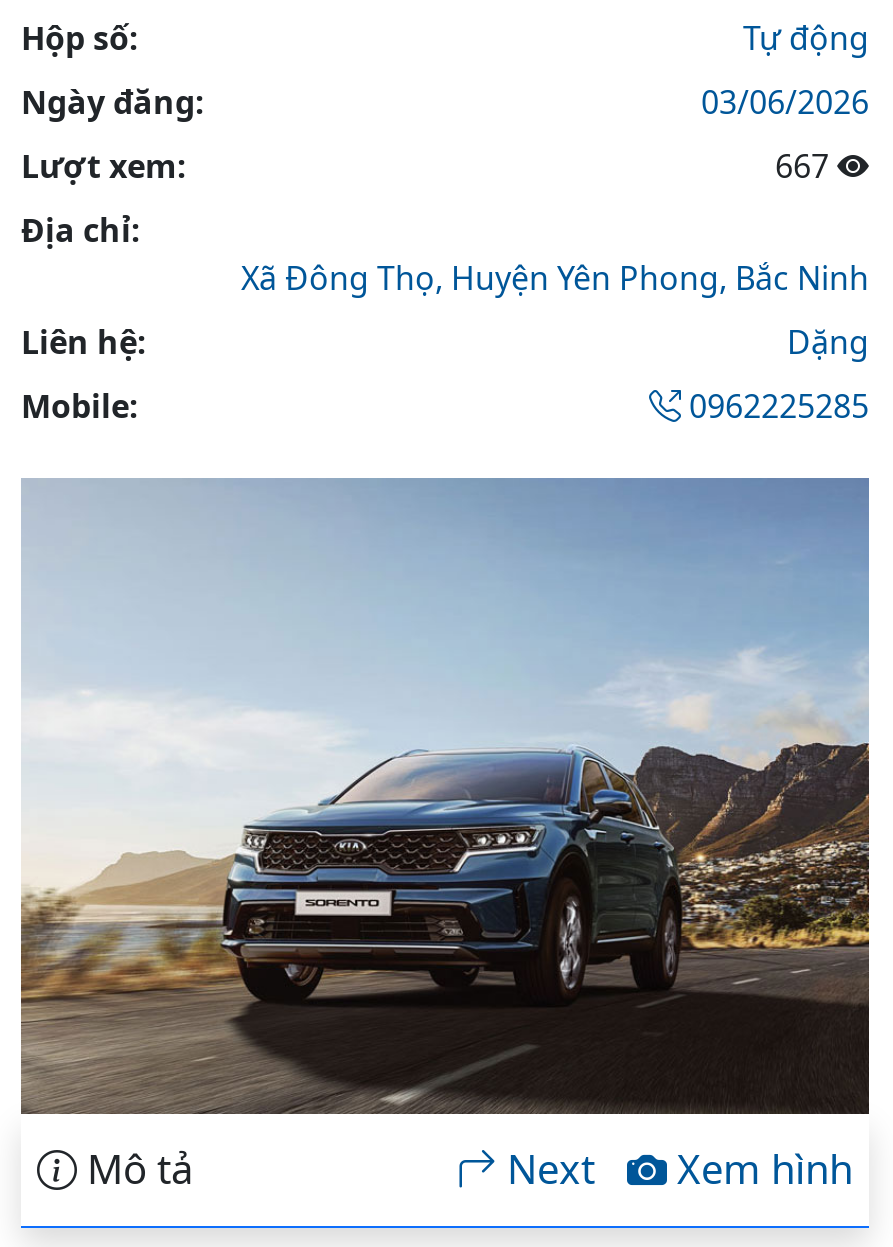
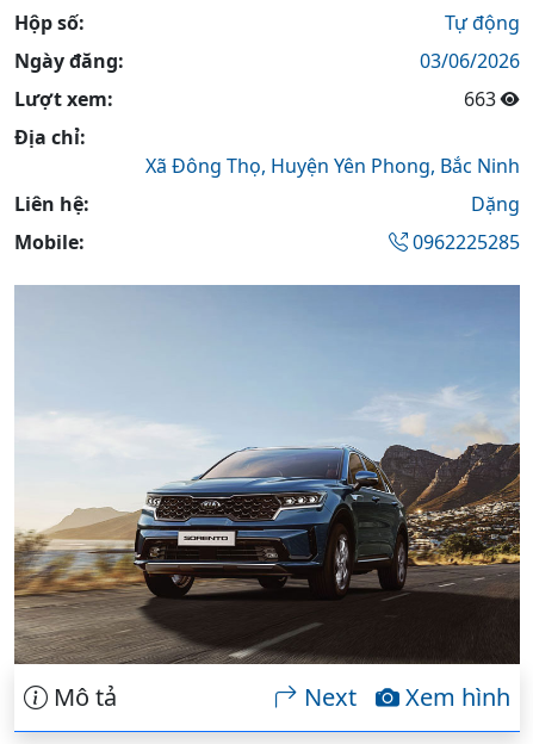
[775,144,837,188] 667 -> [464,86,501,112] 663

